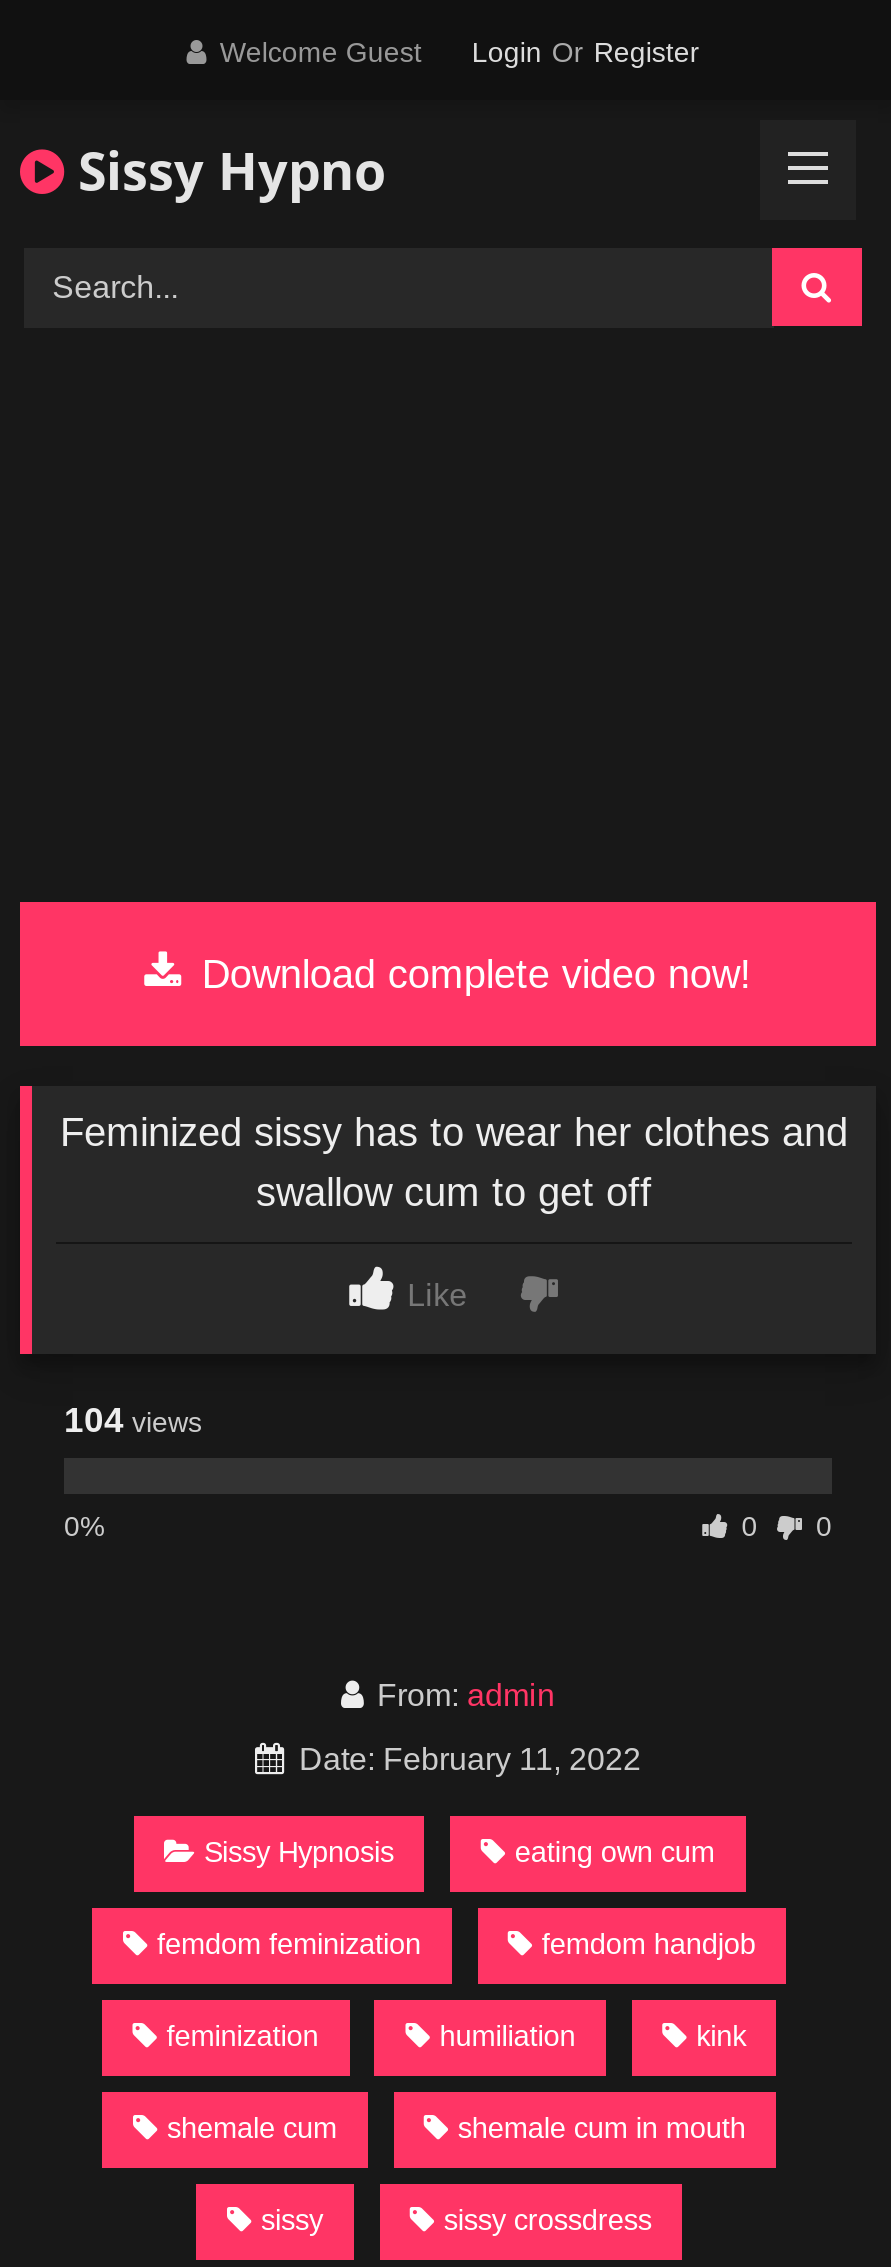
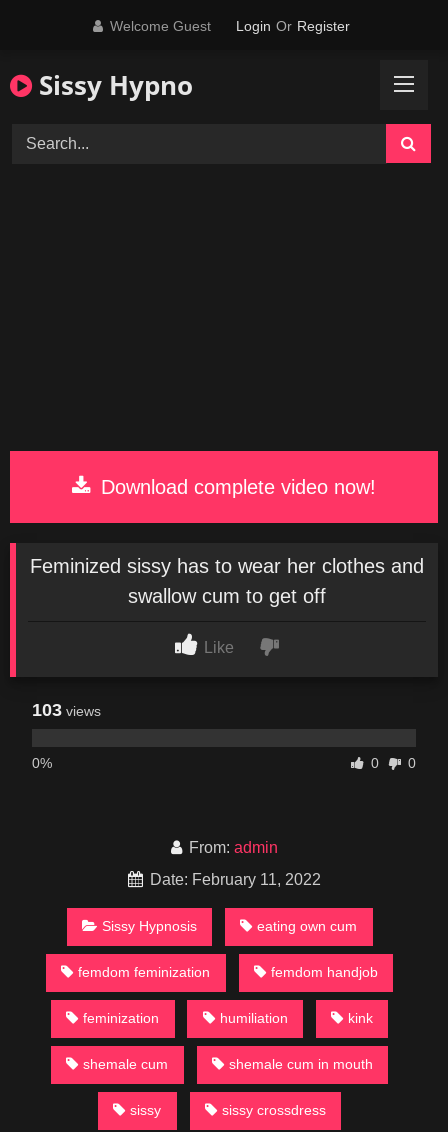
[64,1400,202,1440] 104 views -> [32,700,101,720] 103 views

